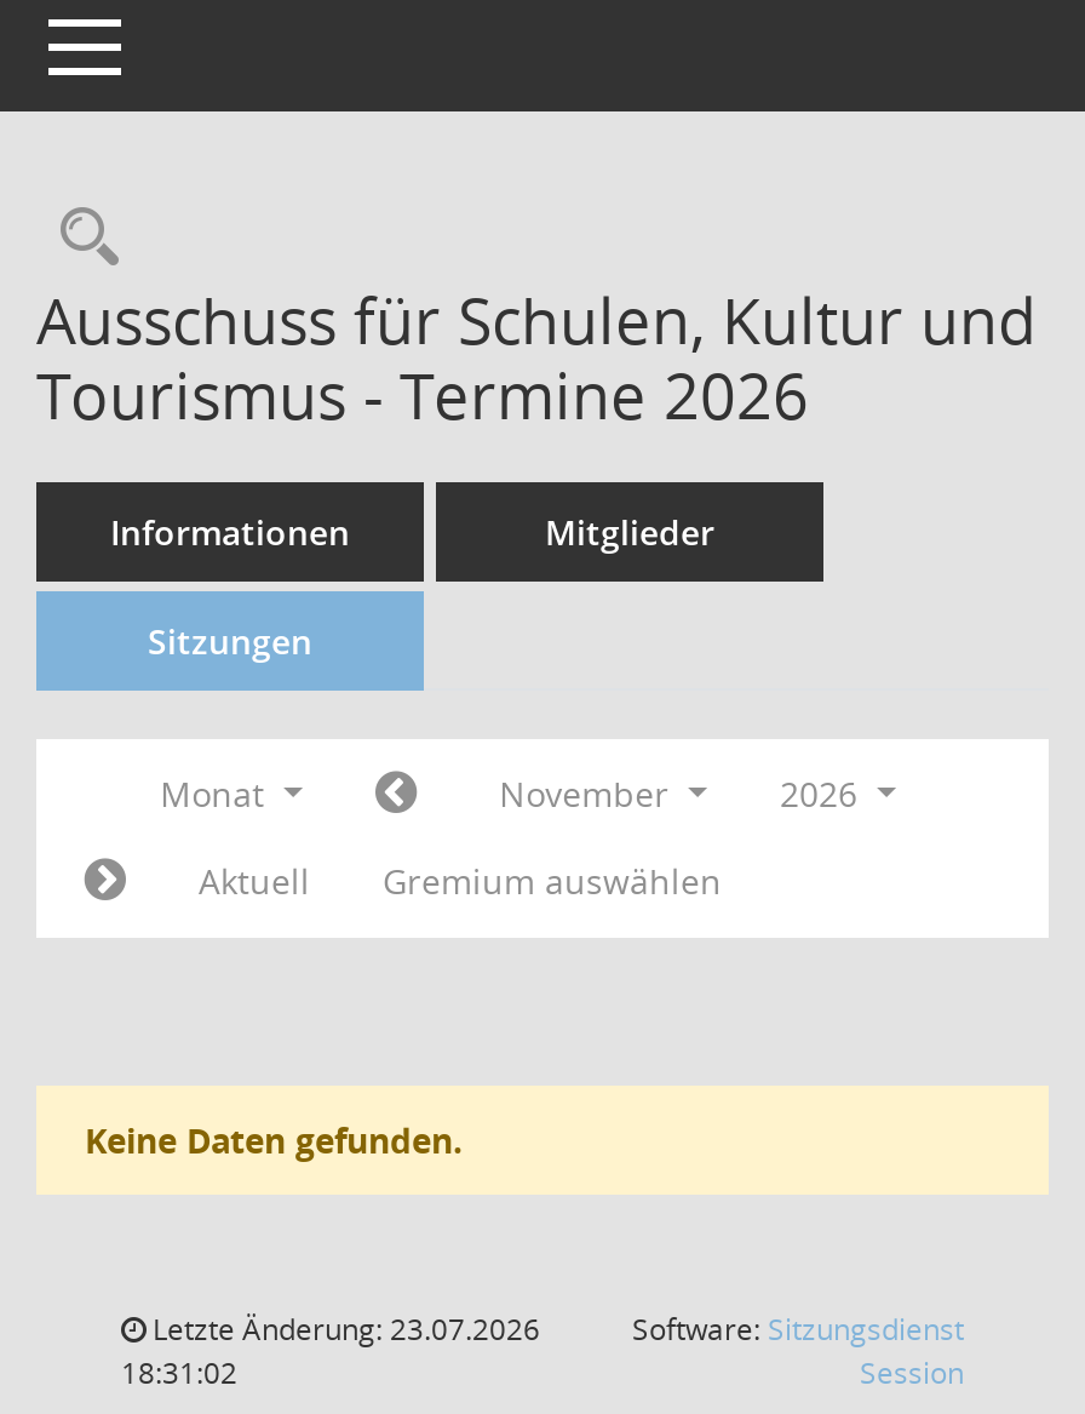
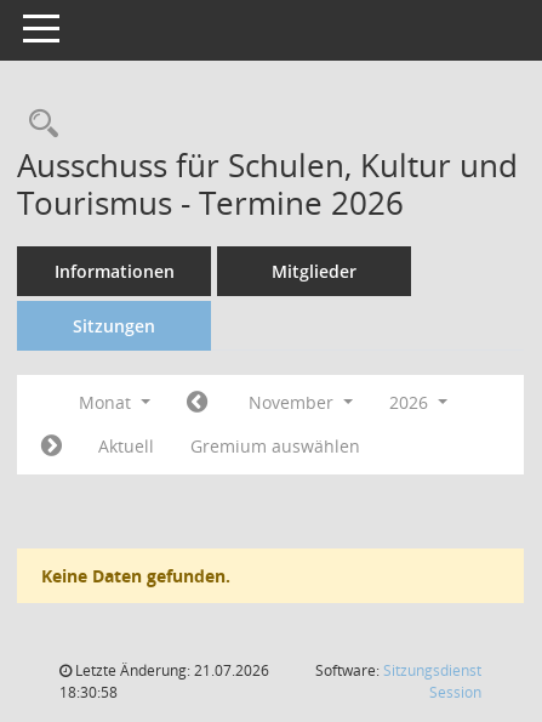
[145,1309,540,1350] Letzte Änderung: 23.07.2026 -> [72,660,269,681] Letzte Änderung: 21.07.2026
[121,1352,237,1393] 18:31:02 -> [59,682,118,703] 18:30:58

